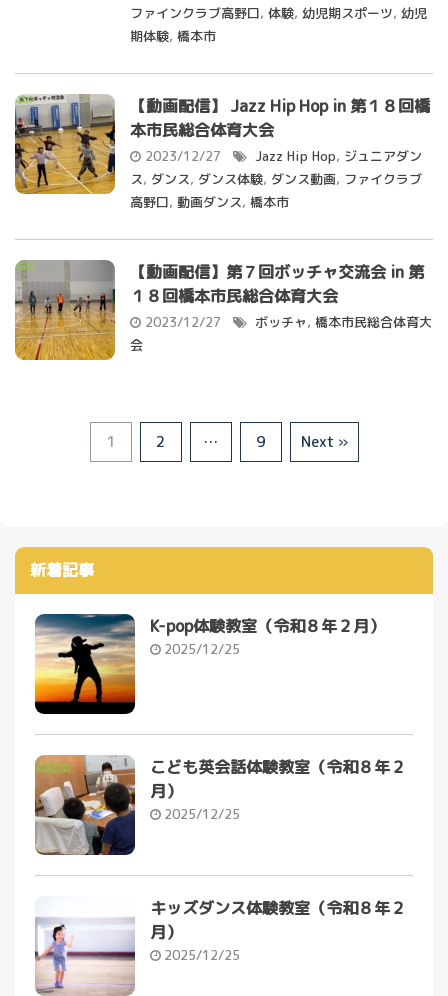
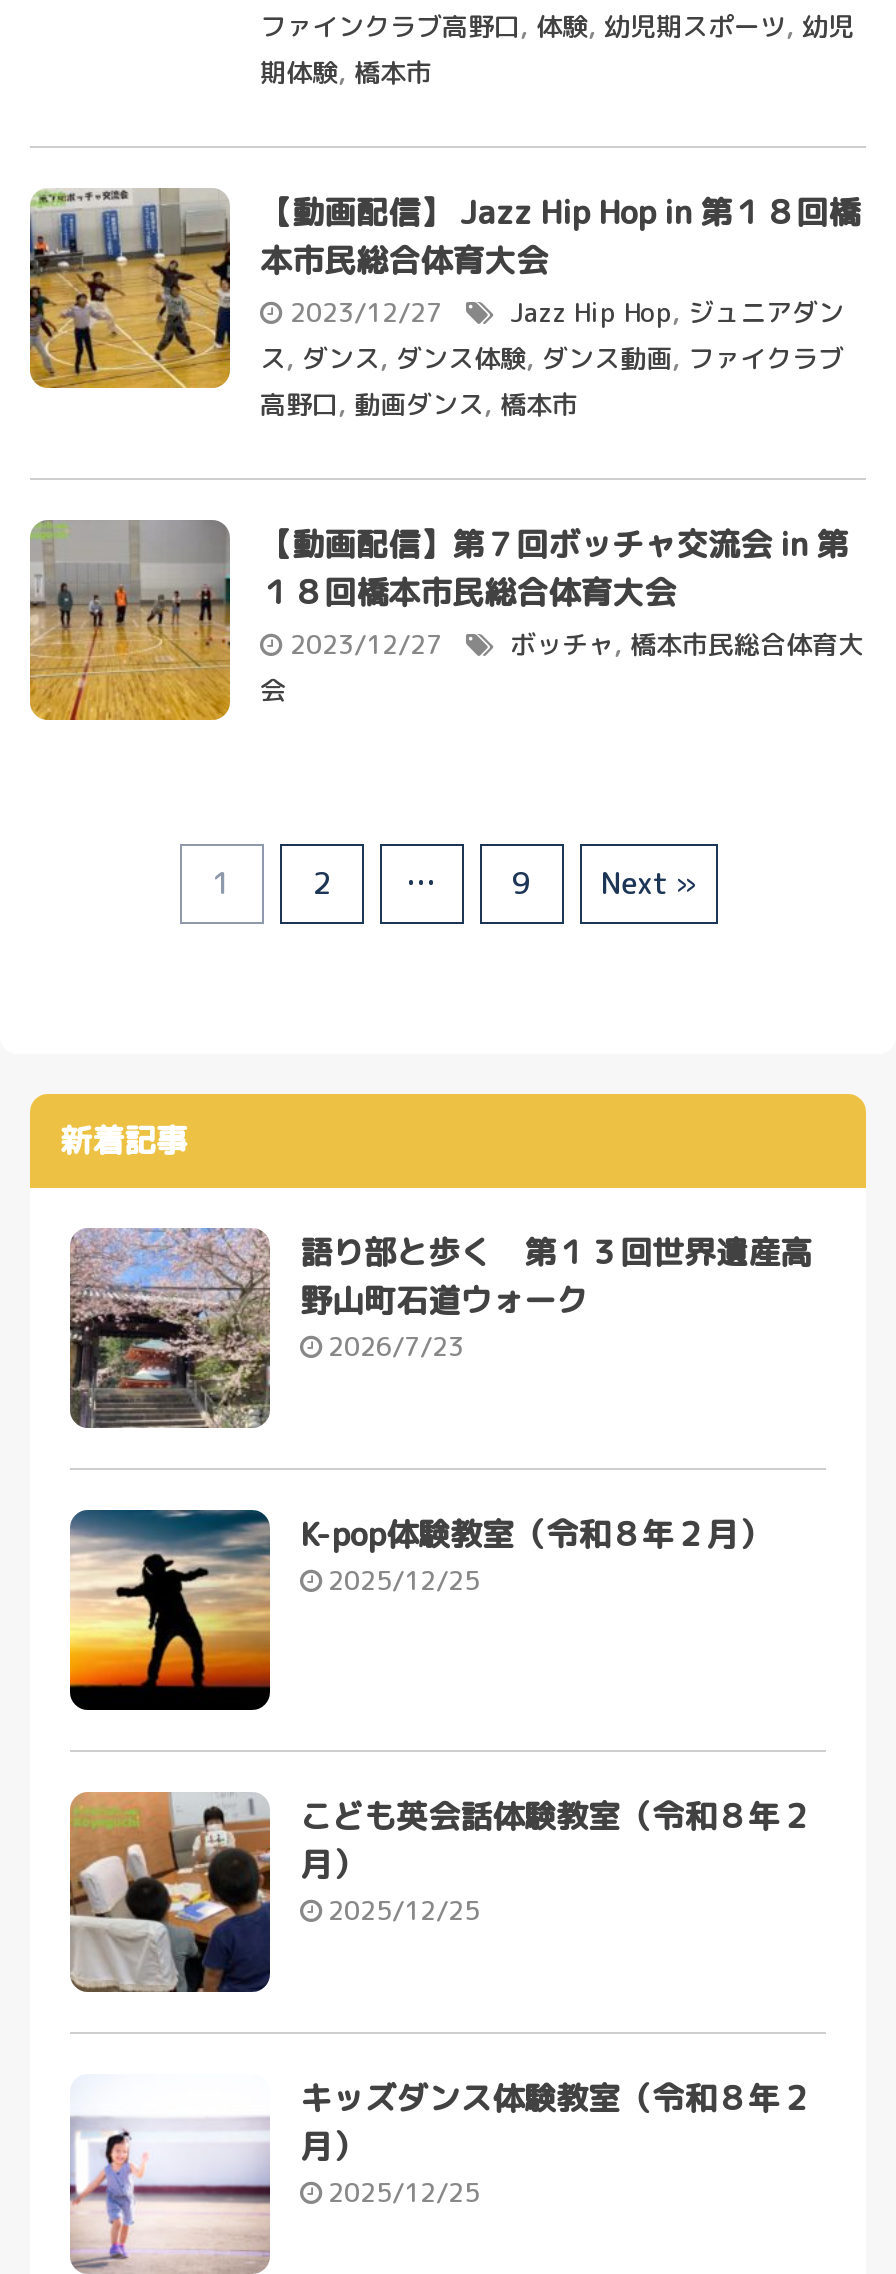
none -> [68,1228,812,1430] [image] | 語り部と歩く 第１３回世界遺産高 | 野山町石道ウォーク | 2026/7/23

